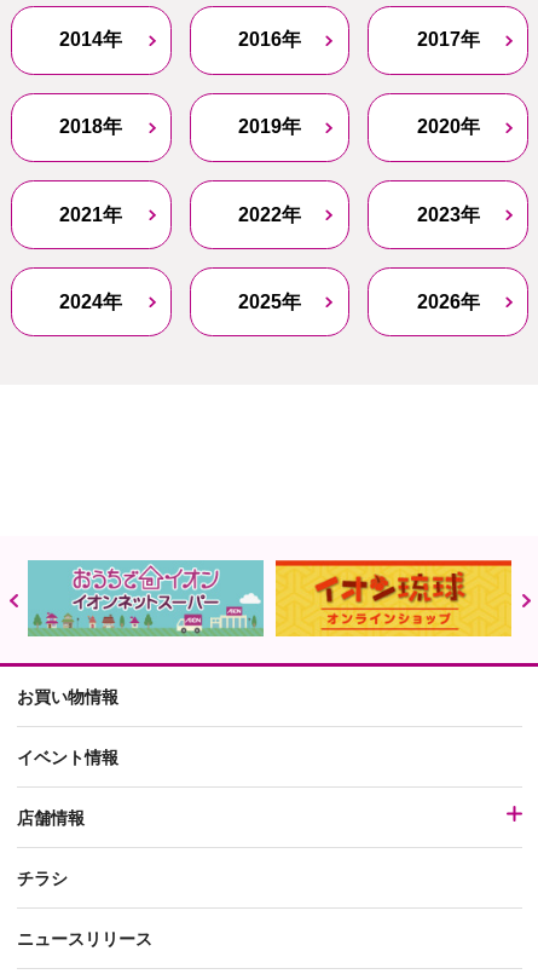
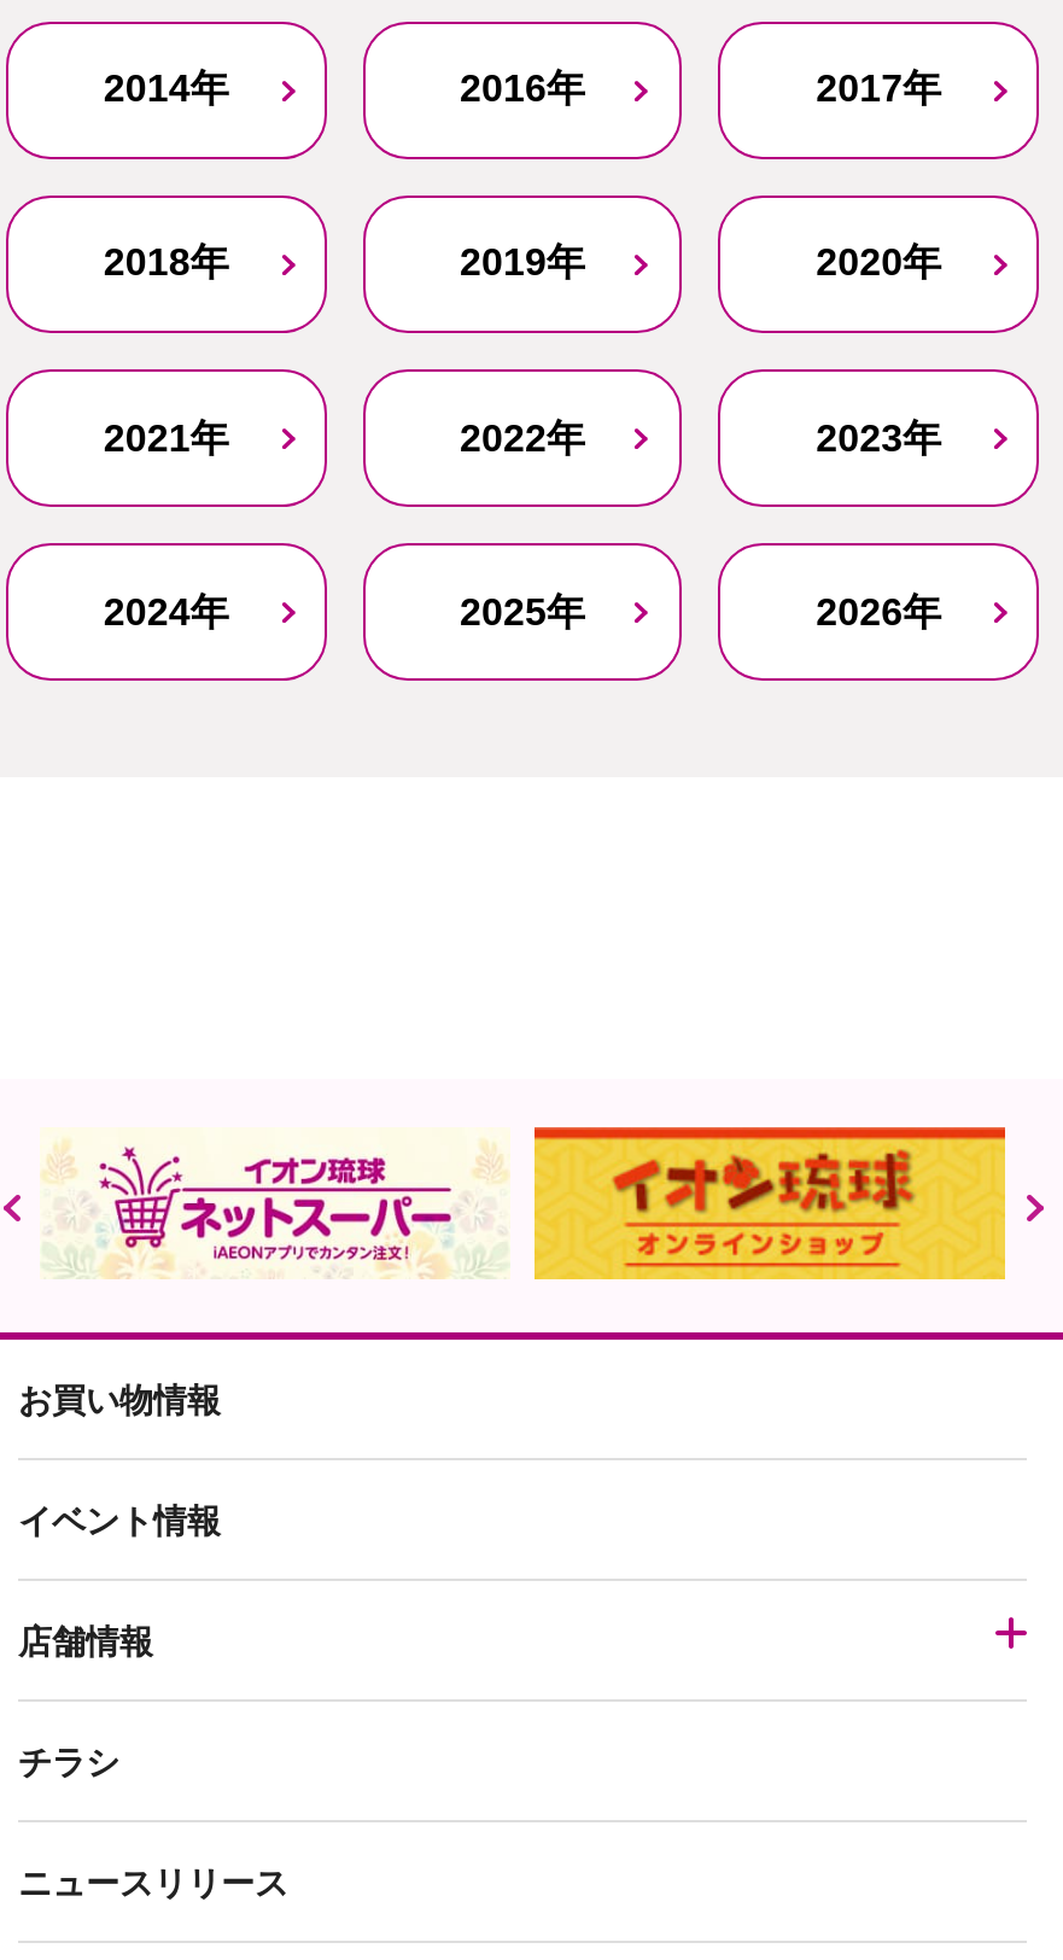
[27,559,265,638] [image] -> [40,1127,510,1279] [image]

